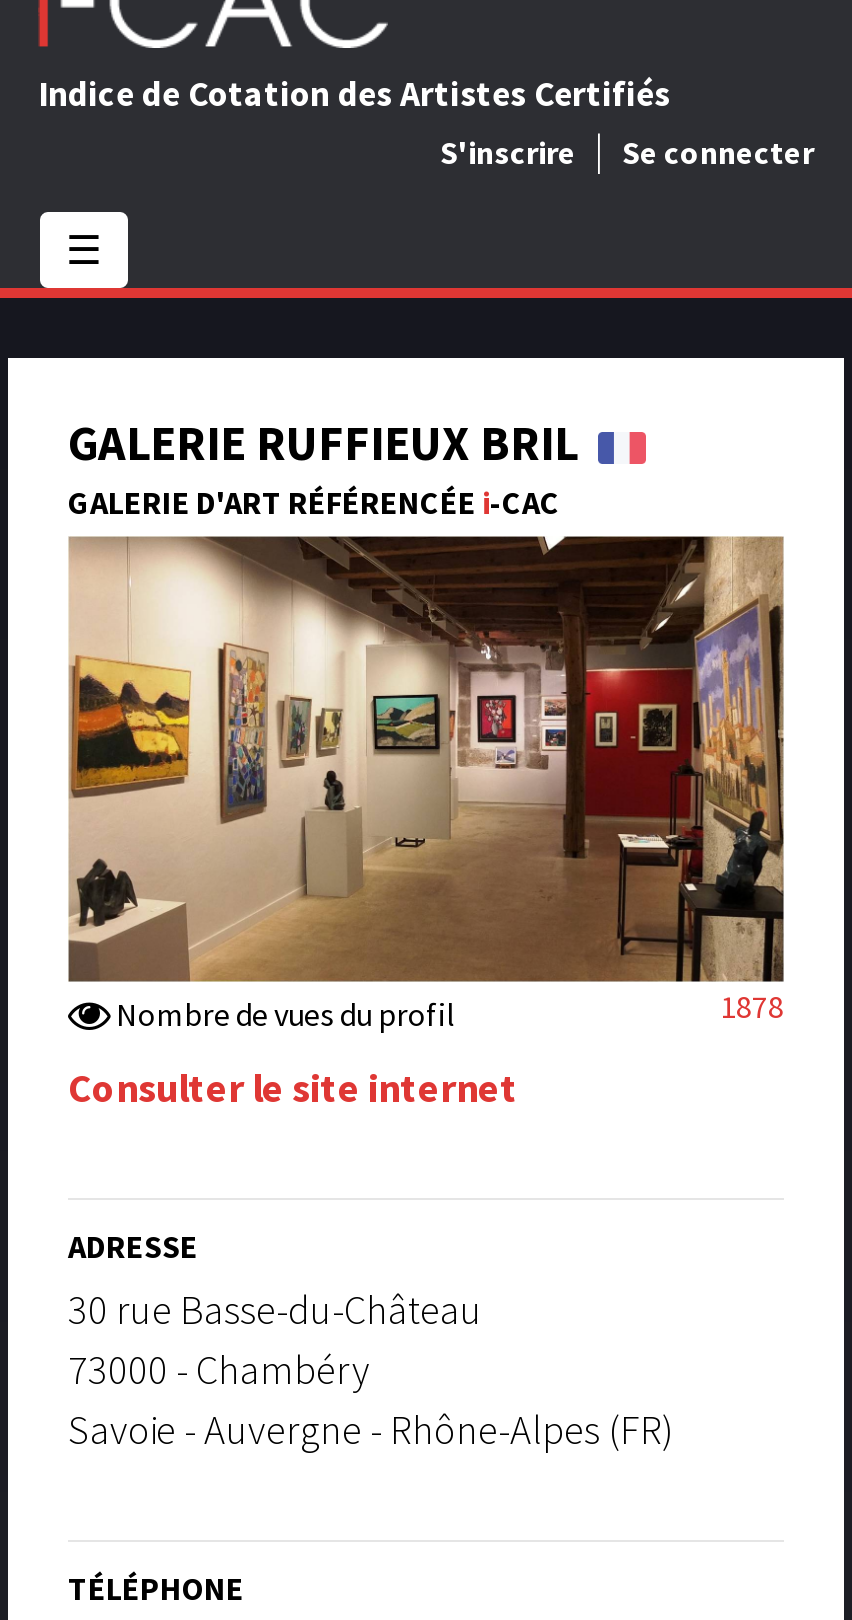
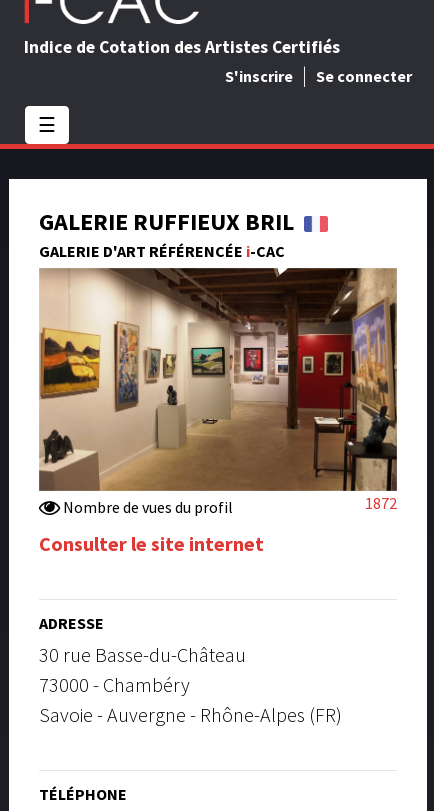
[720,985,784,1025] 1878 -> [365,493,397,513] 1872

